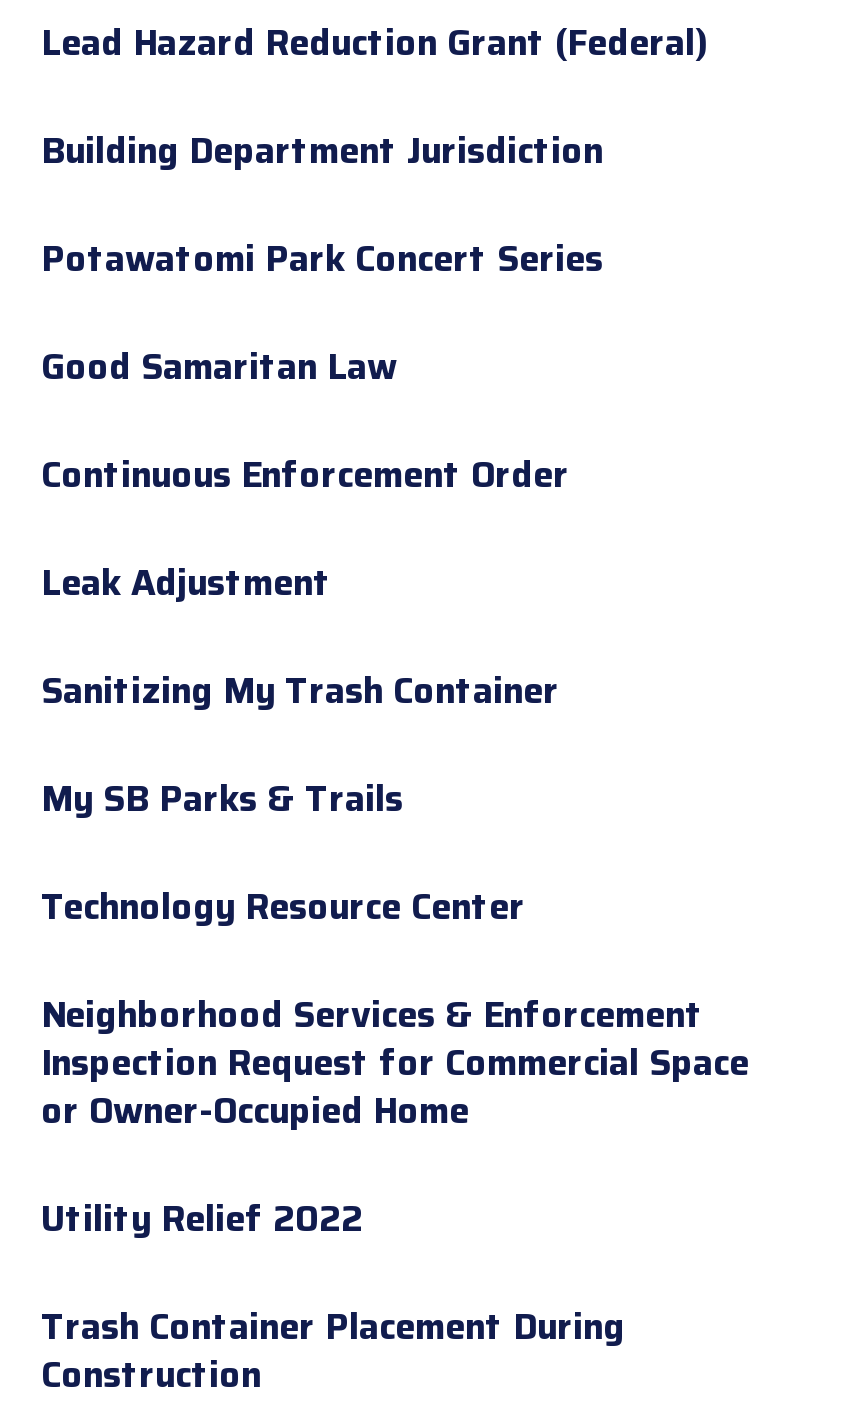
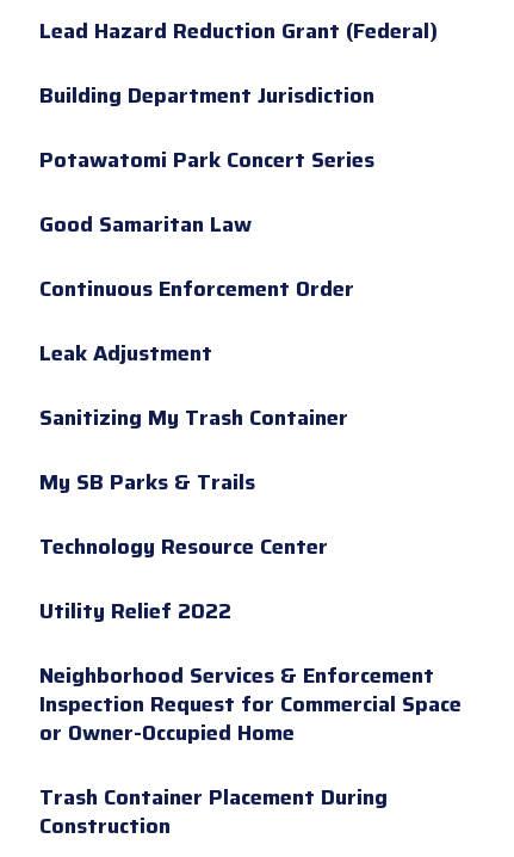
moved [41,987,749,1139] -> [39,659,462,750]: Neighborhood Services & Enforcement | Inspection Request for Commercial Space | or Owner-Occupied Home
moved [41,1191,363,1247] -> [39,594,231,628]: Utility Relief 2022

